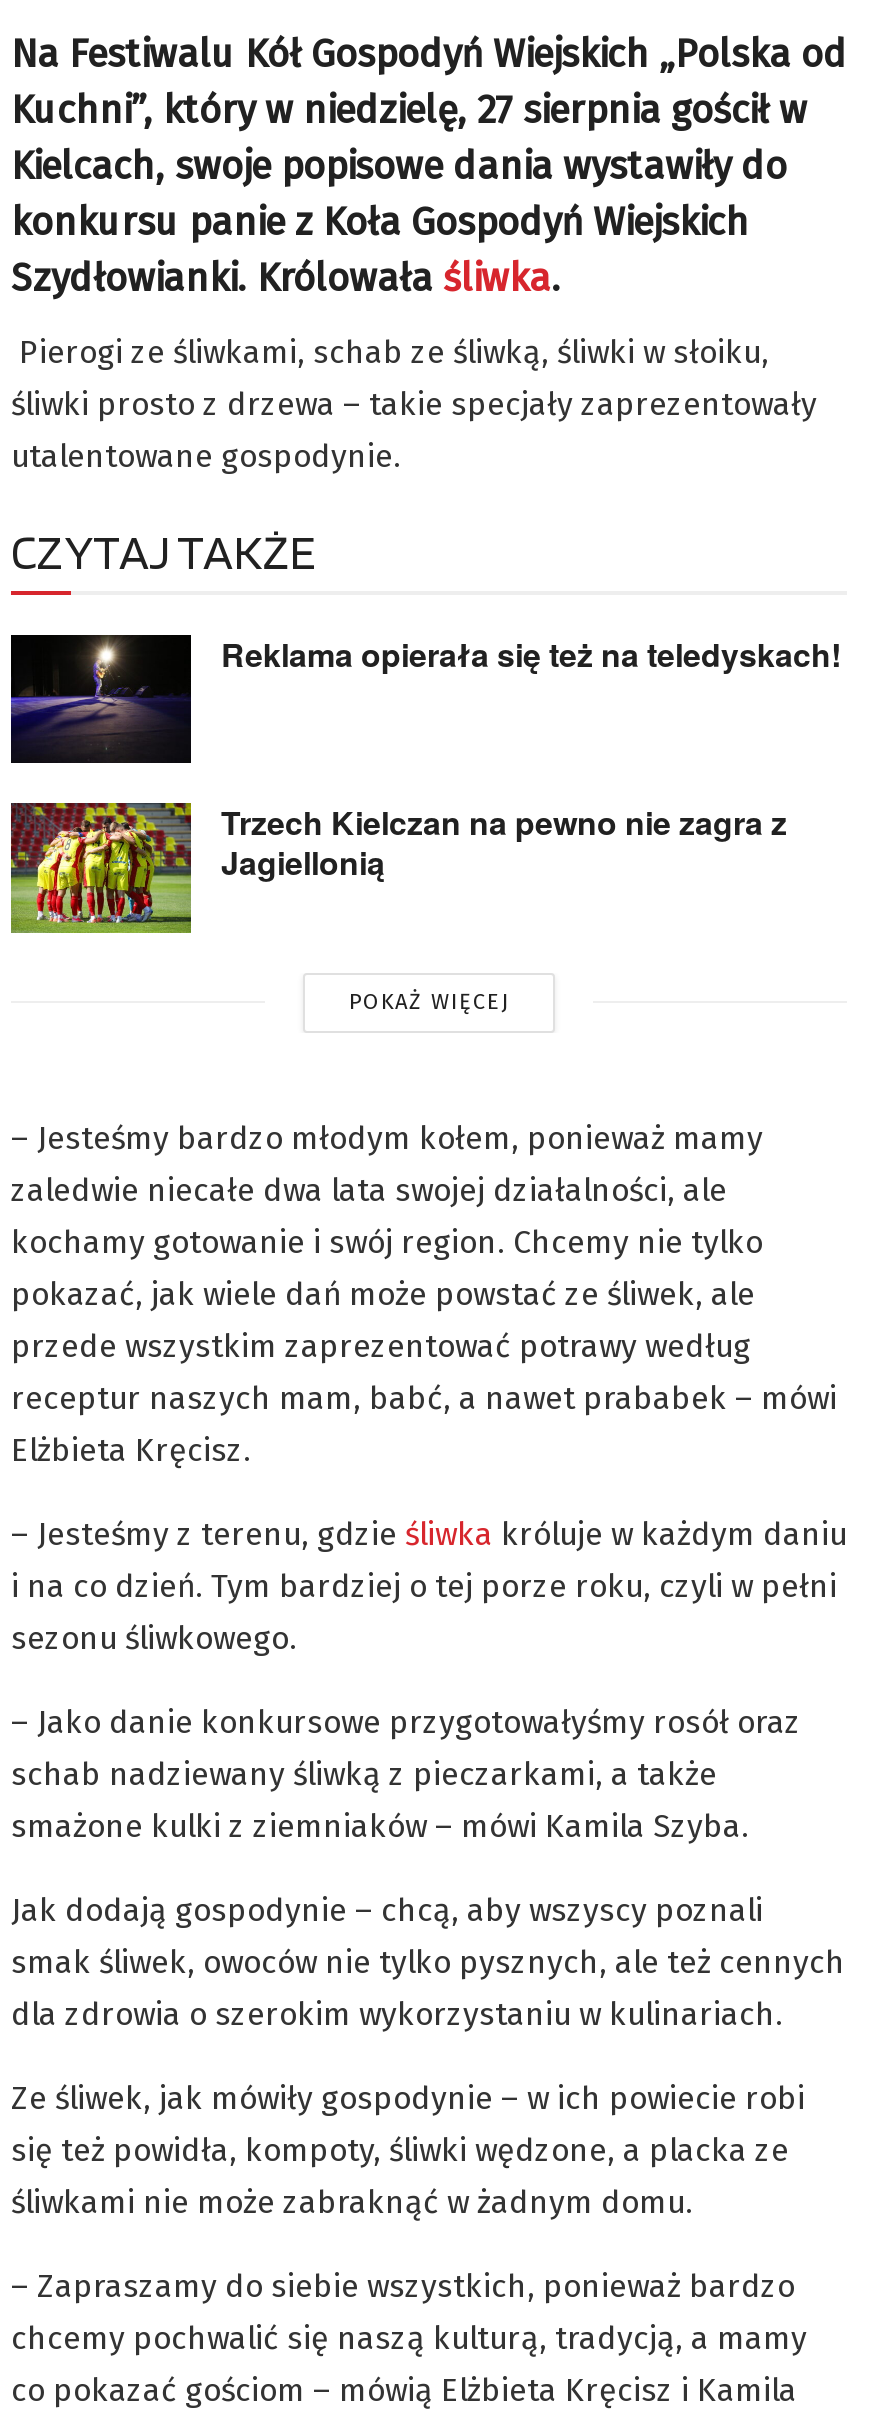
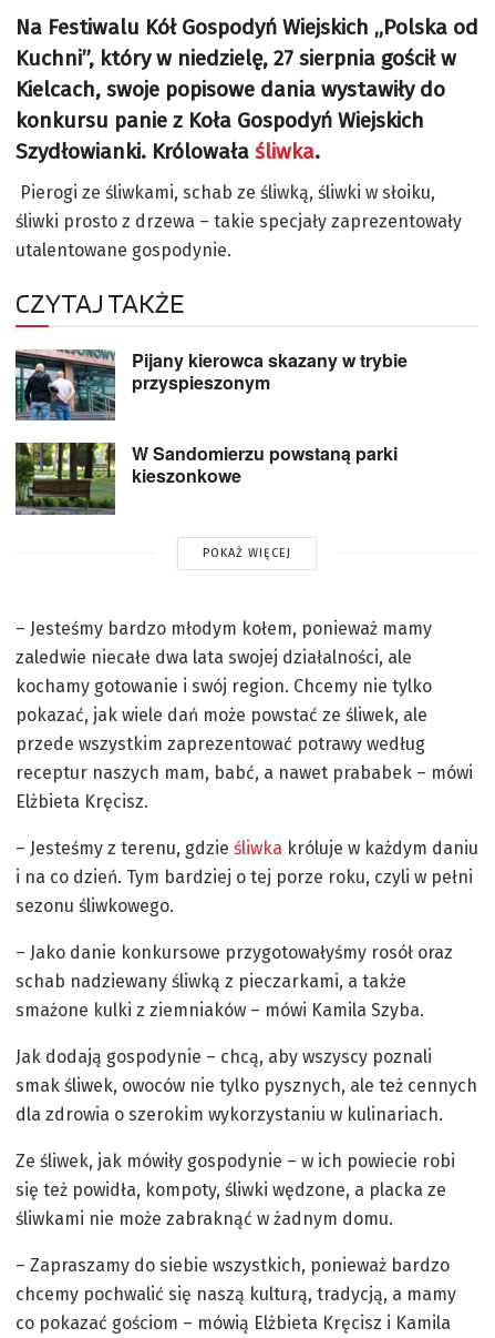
[9,631,841,765] [image] | Reklama opierała się też na teledyskach! -> [14,347,408,422] [image] | Pijany kierowca skazany w trybie | przyspieszonym
[9,800,787,933] [image] | Trzech Kielczan na pewno nie zagra z | Jagiellonią -> [14,441,398,516] [image] | W Sandomierzu powstaną parki | kieszonkowe

